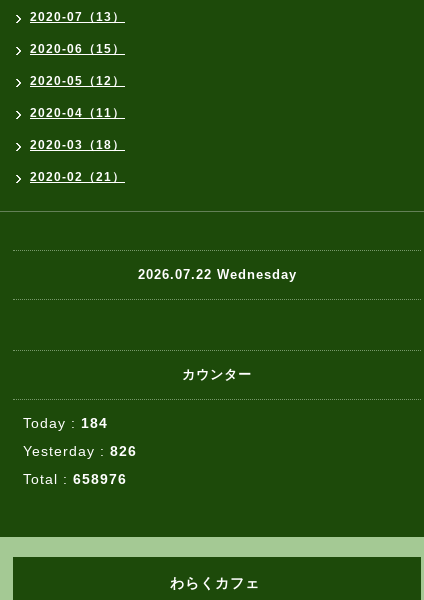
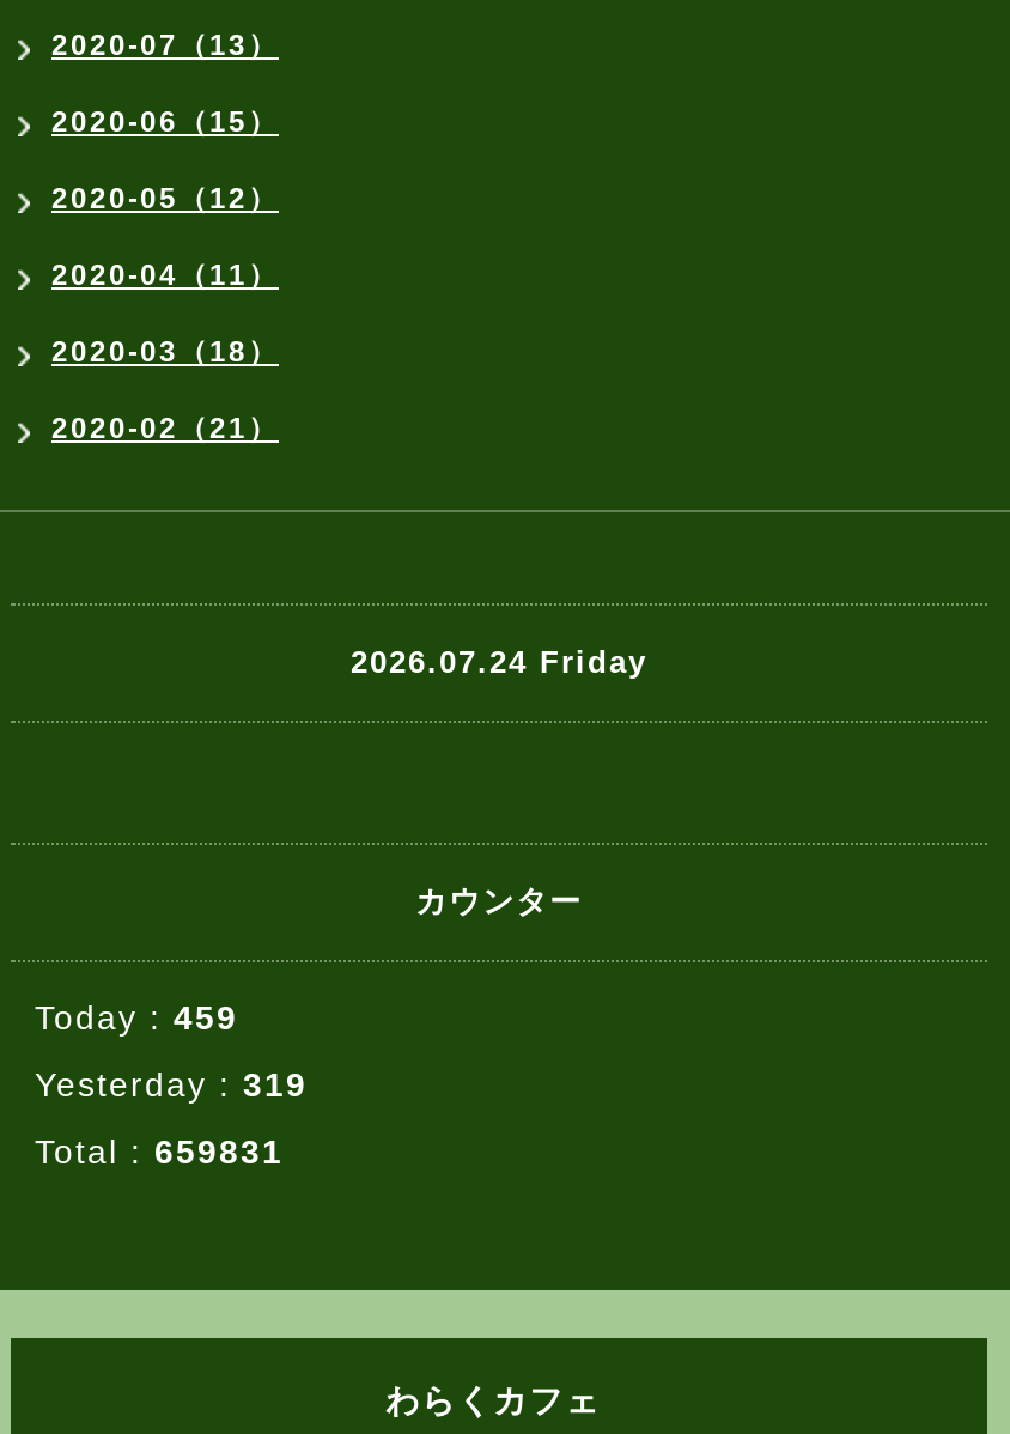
[137,267,296,282] 2026.07.22 Wednesday -> [351,644,647,680] 2026.07.24 Friday
[23,415,108,431] Today : 184 -> [35,998,238,1036] Today : 459
[23,443,137,459] Yesterday : 826 -> [35,1065,308,1103] Yesterday : 319
[23,471,127,487] Total : 658976 -> [35,1132,284,1170] Total : 659831

